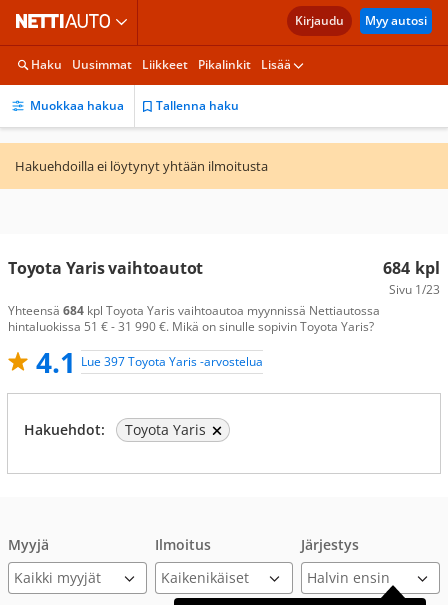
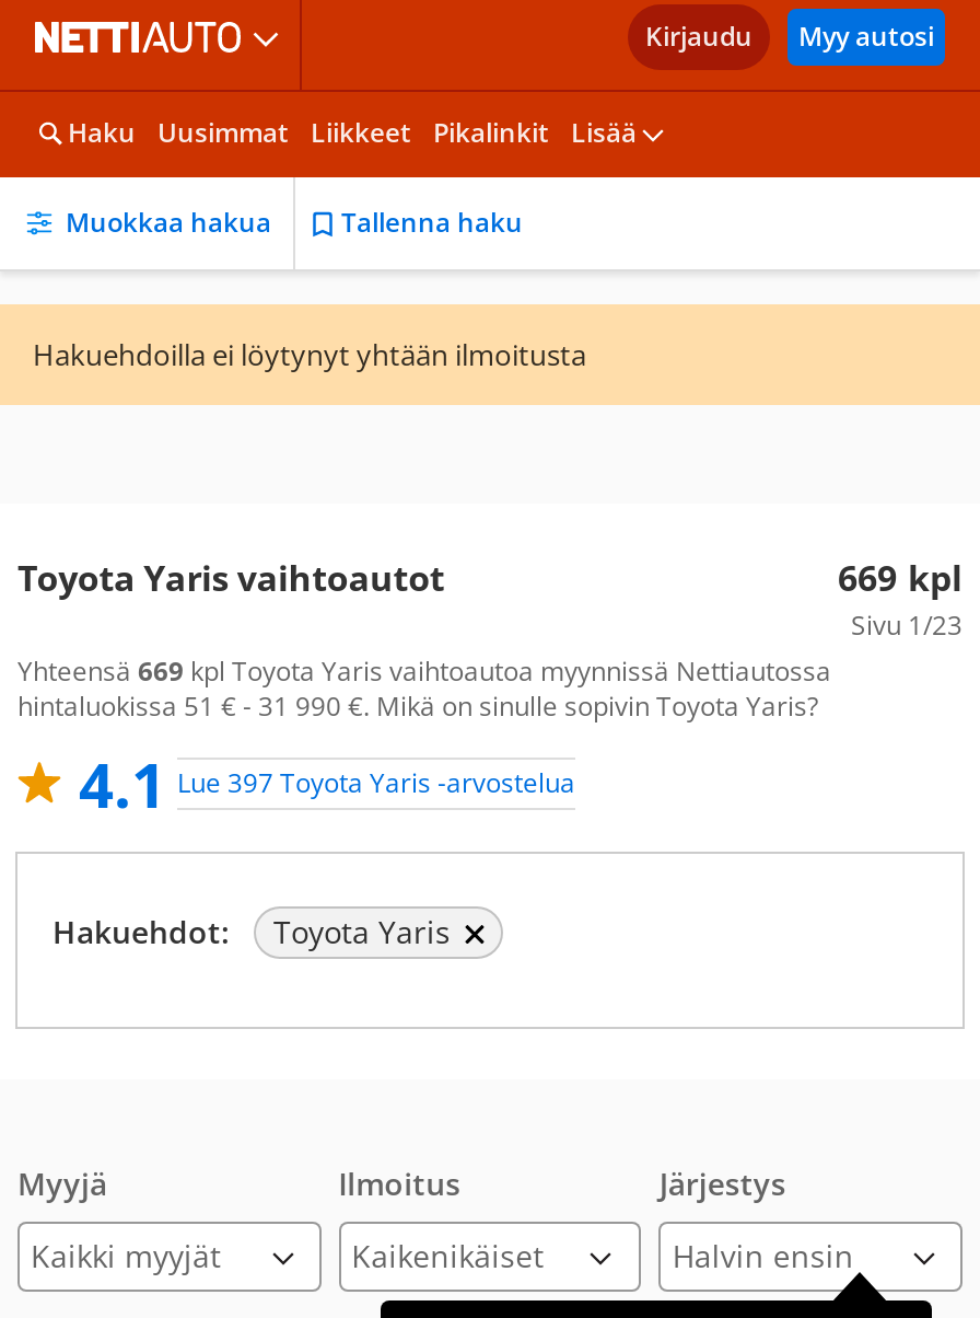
[383,257,440,279] 684 kpl -> [838,554,962,602] 669 kpl
[8,302,380,319] Yhteensä 684 kpl Toyota Yaris vaihtoautoa myynnissä Nettiautossa -> [17,652,831,690] Yhteensä 669 kpl Toyota Yaris vaihtoautoa myynnissä Nettiautossa

